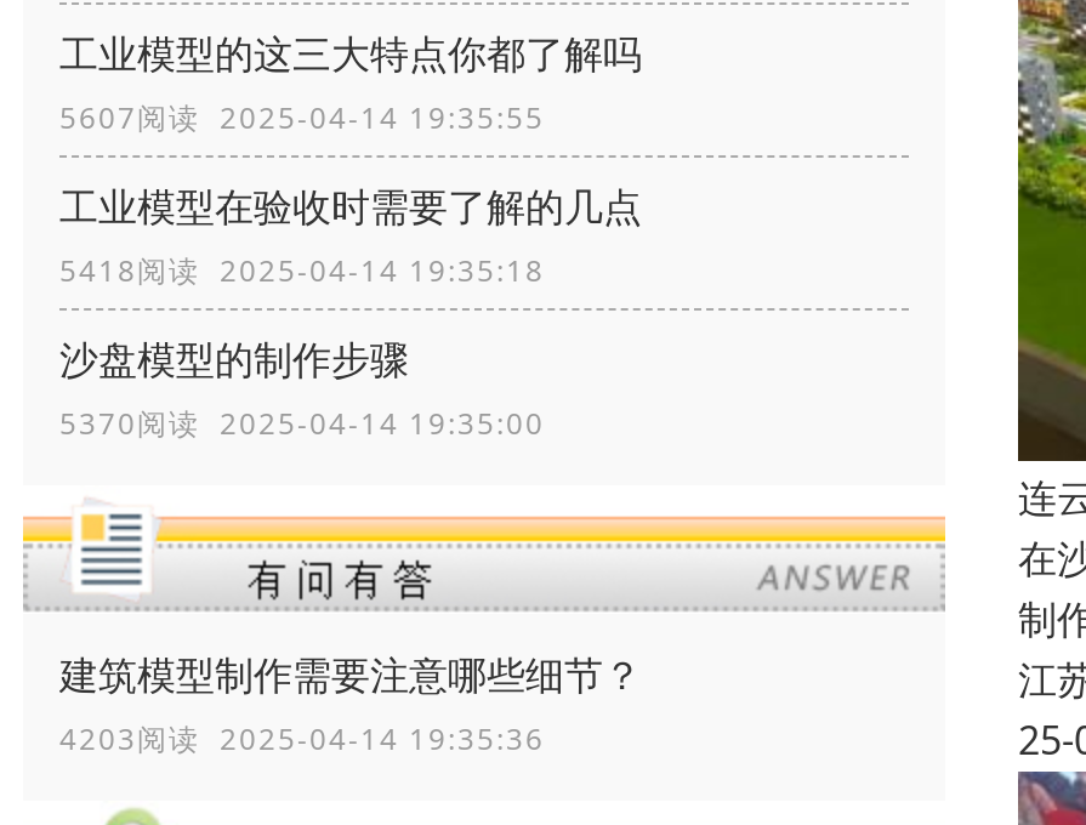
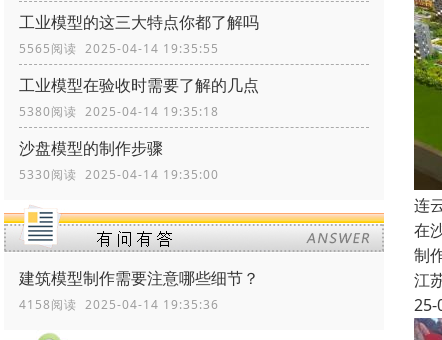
[59,98,545,139] 5607阅读 2025-04-14 19:35:55 -> [19,40,219,57] 5565阅读 2025-04-14 19:35:55
[59,250,545,292] 5418阅读 2025-04-14 19:35:18 -> [19,103,219,120] 5380阅读 2025-04-14 19:35:18
[59,403,545,445] 5370阅读 2025-04-14 19:35:00 -> [19,166,219,183] 5330阅读 2025-04-14 19:35:00
[59,719,545,760] 4203阅读 2025-04-14 19:35:36 -> [19,296,219,313] 4158阅读 2025-04-14 19:35:36

